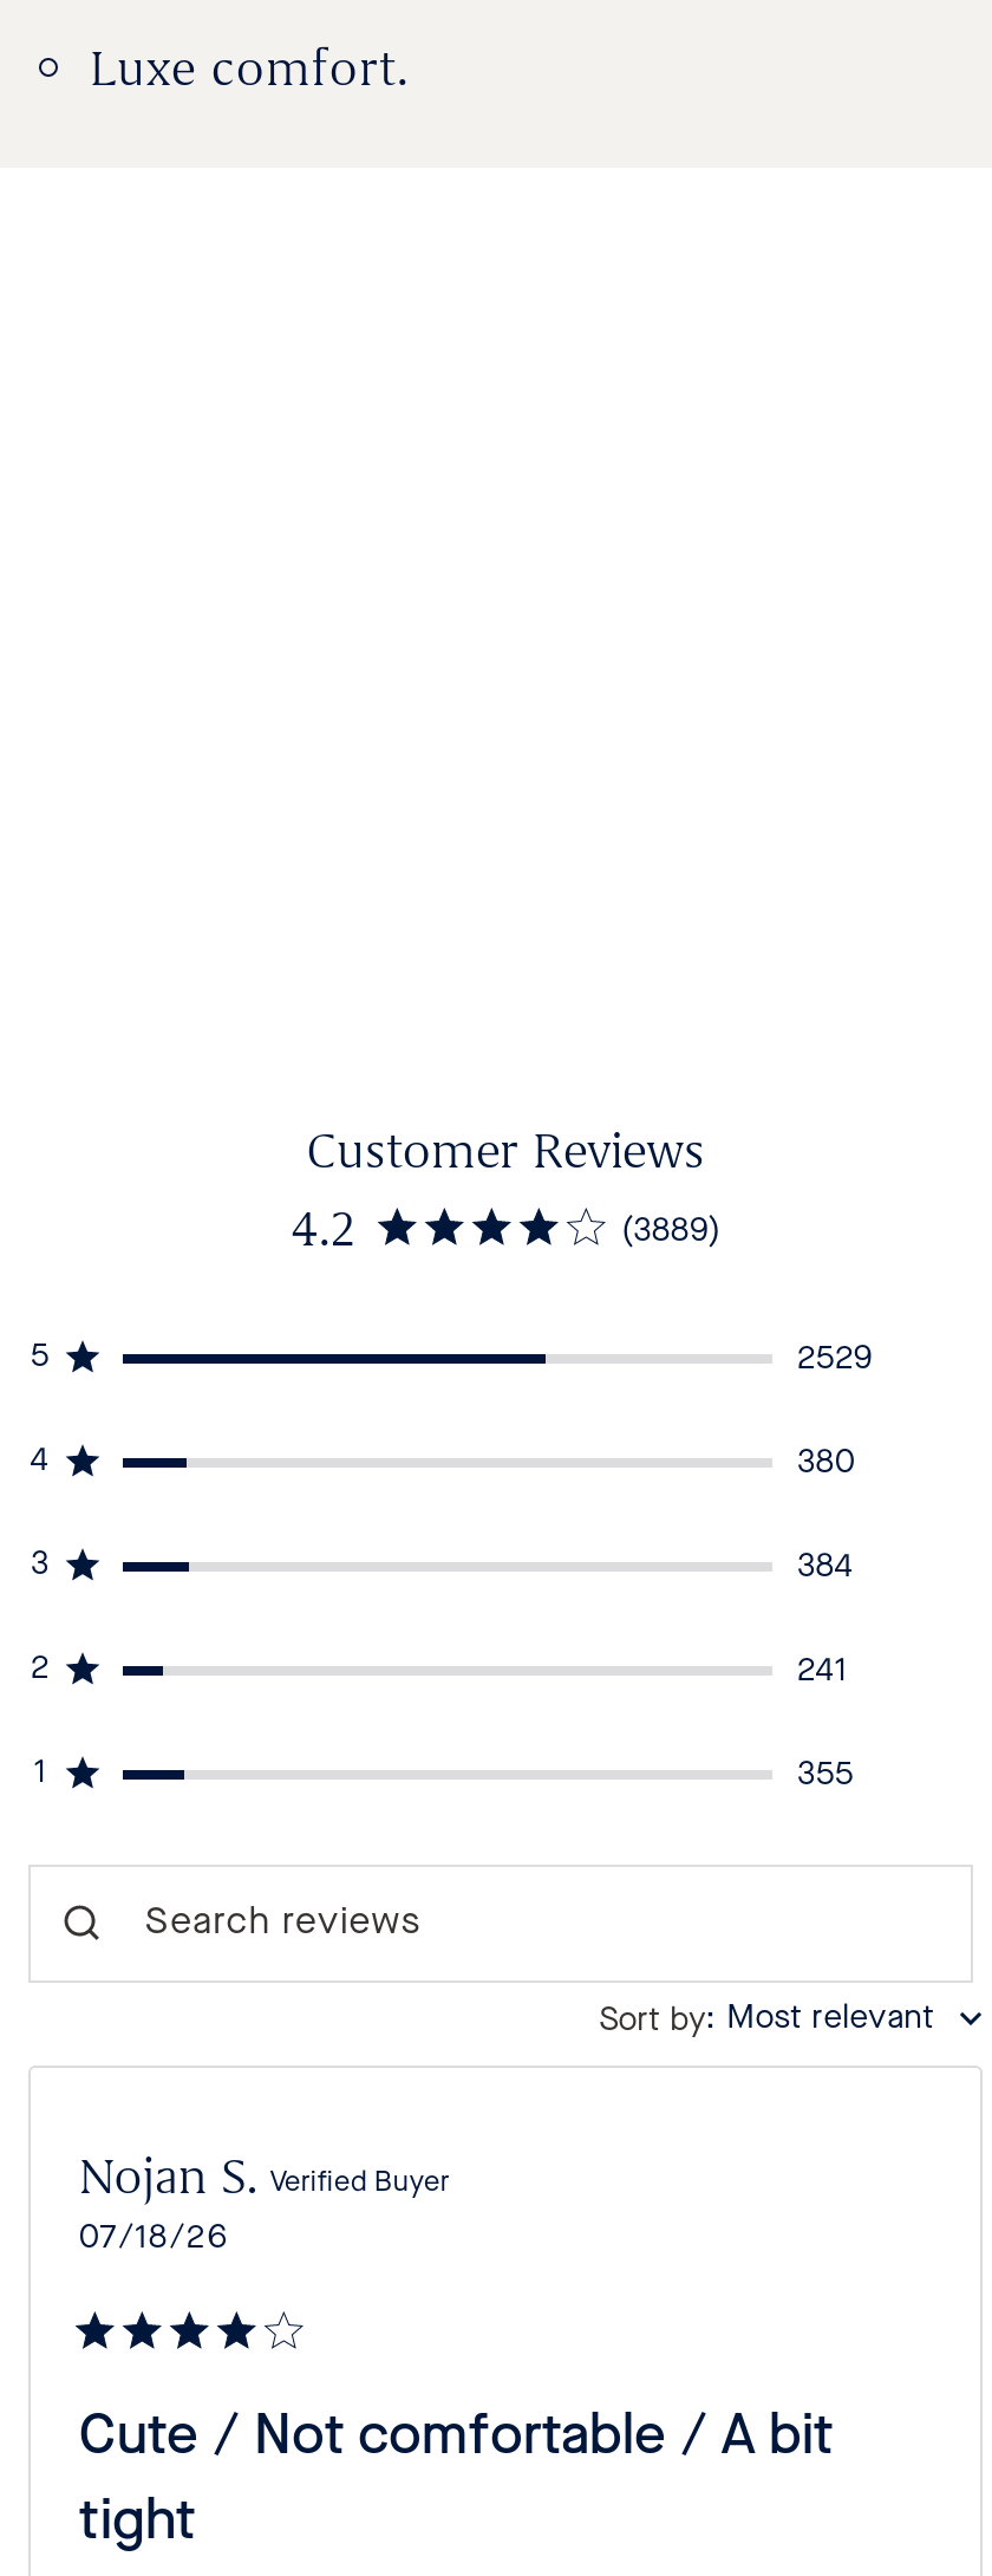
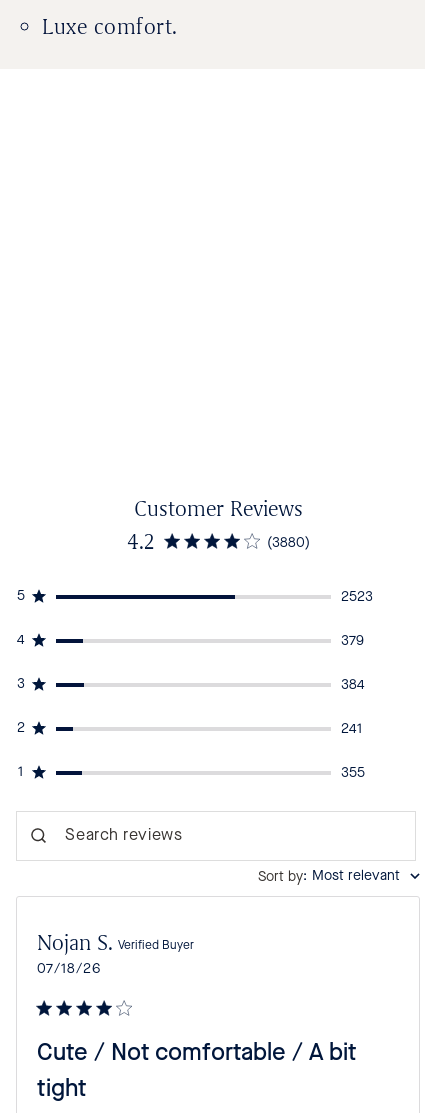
[621,1215,720,1248] (3889) -> [266,536,309,550] (3880)
[797,1342,872,1375] 2529 -> [341,590,373,604] 2523
[797,1446,856,1479] 380 -> [341,634,364,648] 379

